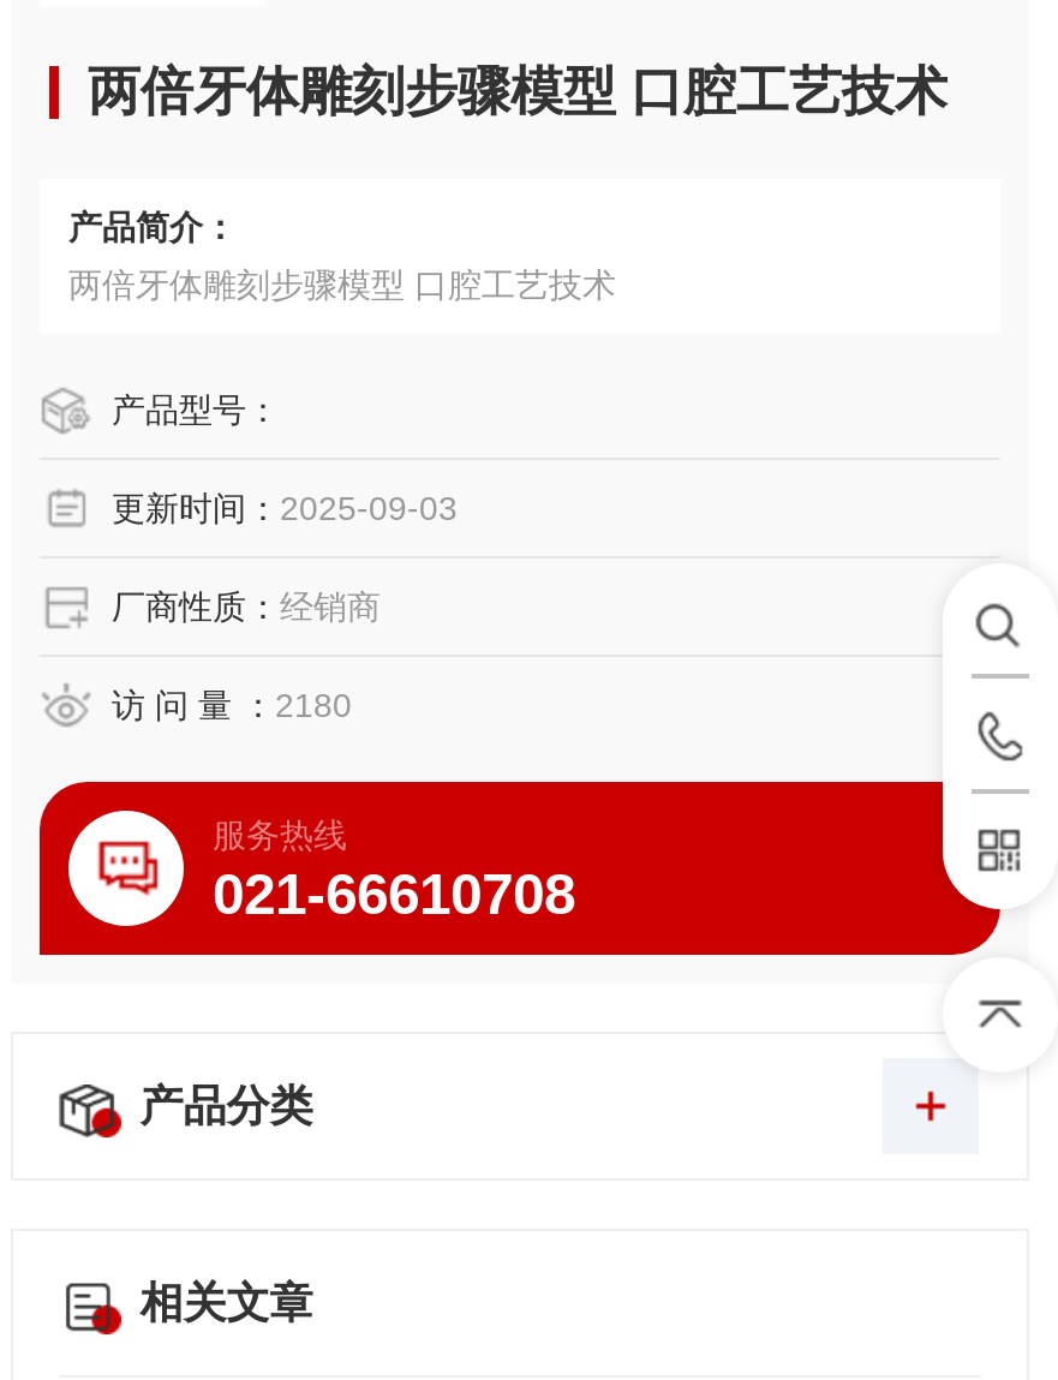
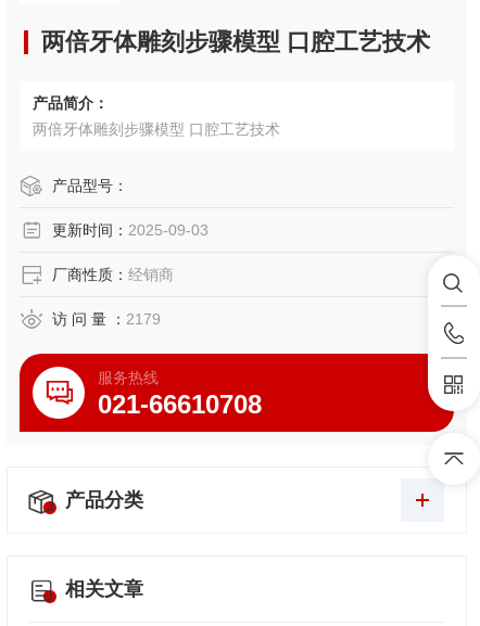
[112,686,352,724] 访 问 量 ：2180 -> [52,310,161,328] 访 问 量 ：2179

